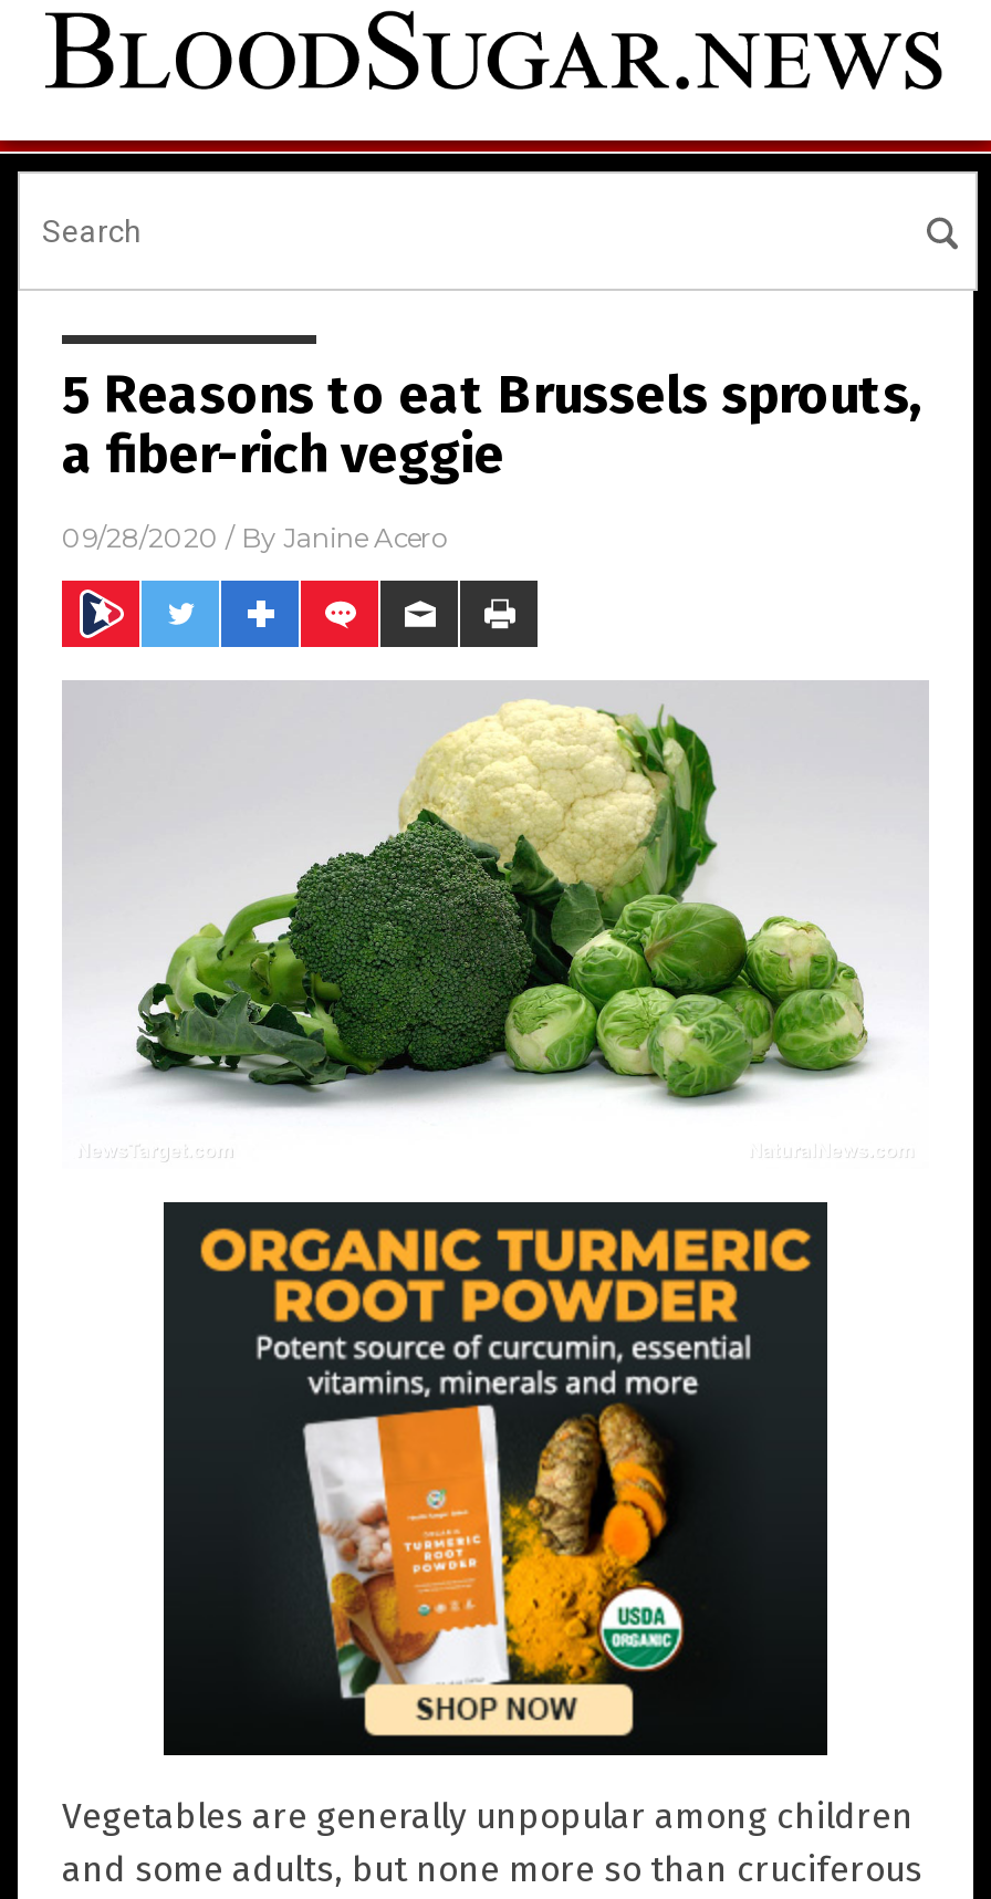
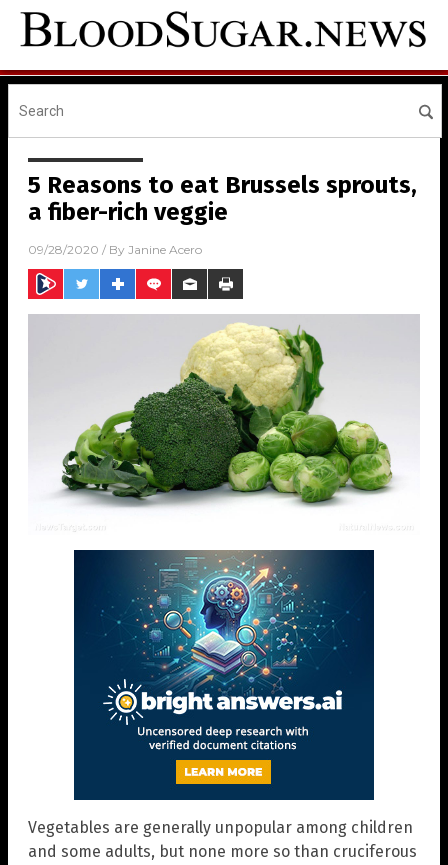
[164,1202,827,1755] [image] -> [74,550,374,800] [image]

